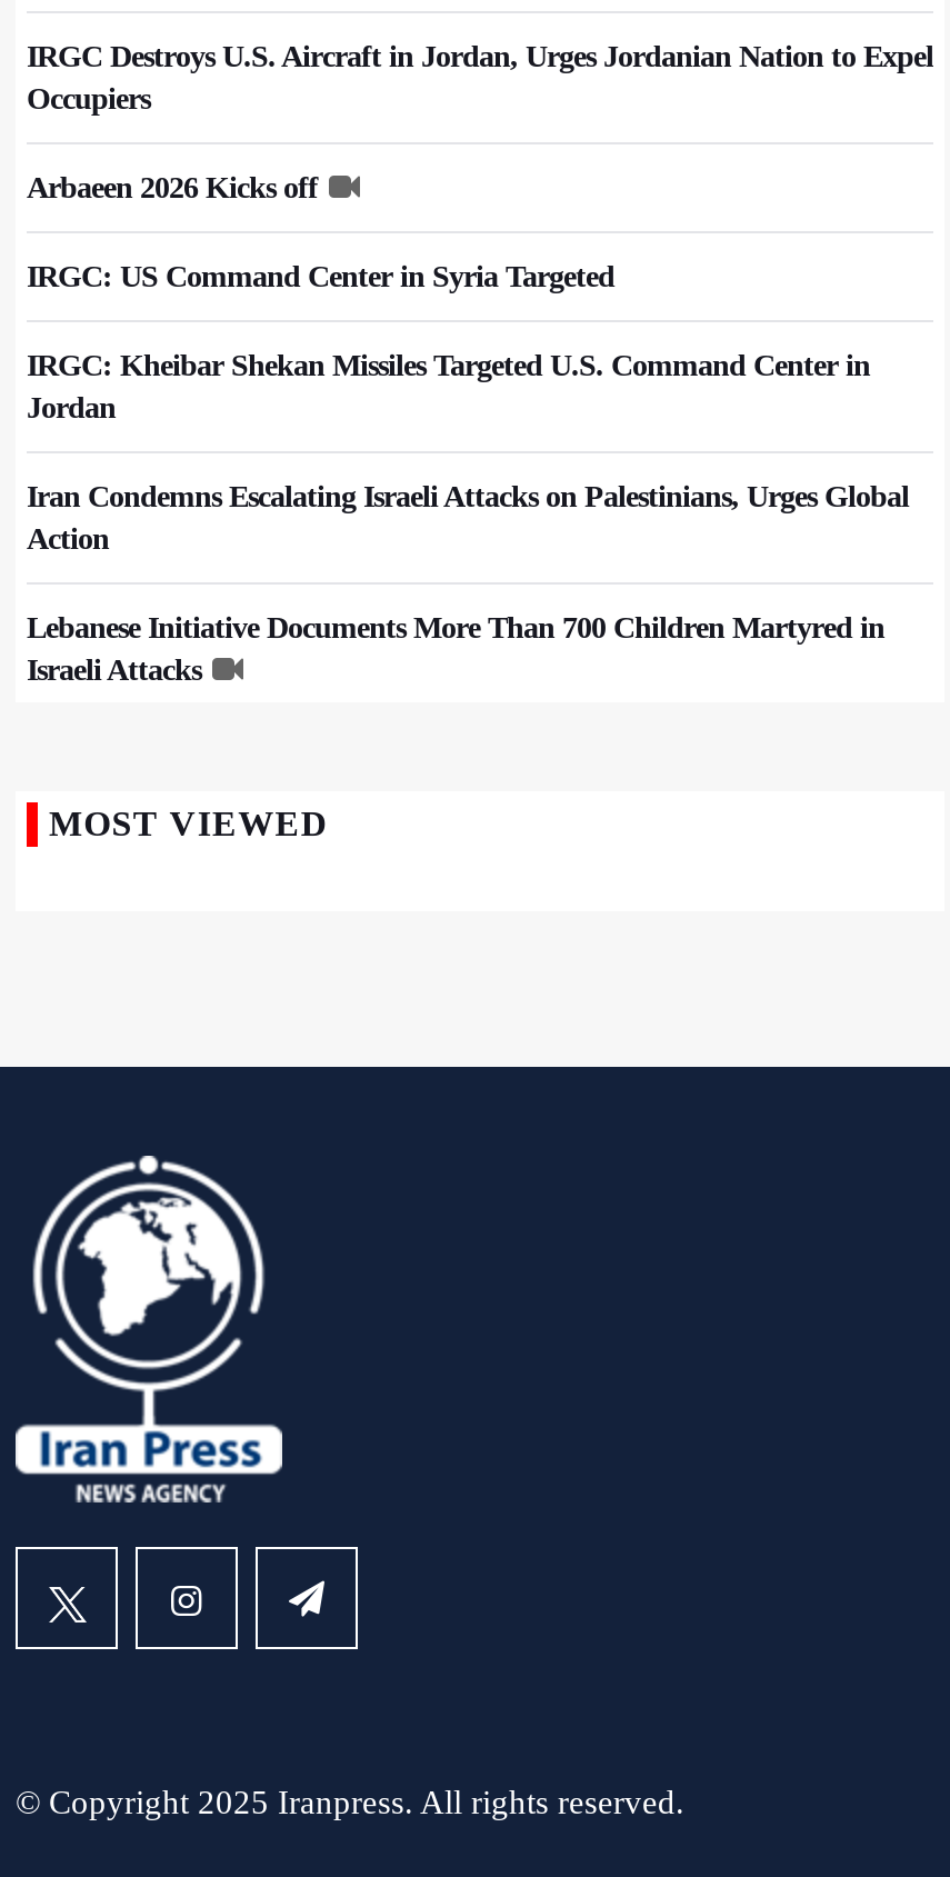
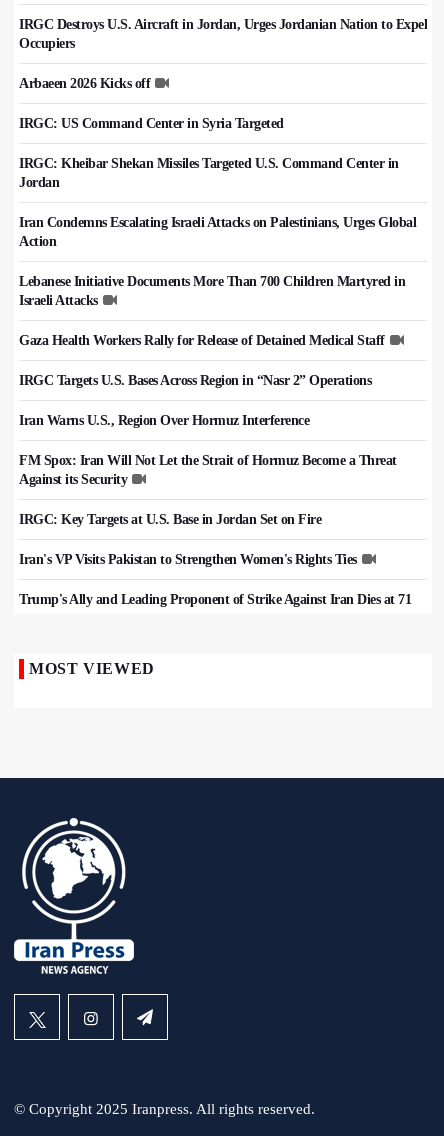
none -> [19,333,411,607] Gaza Health Workers Rally for Release of Detained Medical Staff | IRGC Targets U.S. Bases Across Region in “Nasr 2” Operations | Iran Warns U.S., Region Over Hormuz Interference | FM Spox: Iran Will Not Let the Strait of Hormuz Become a Threat | Against its Security | IRGC: Key Targets at U.S. Base in Jordan Set on Fire | Iran's VP Visits Pakistan to Strengthen Women's Rights Ties | Trump's Ally and Leading Proponent of Strike Against Iran Dies at 71

